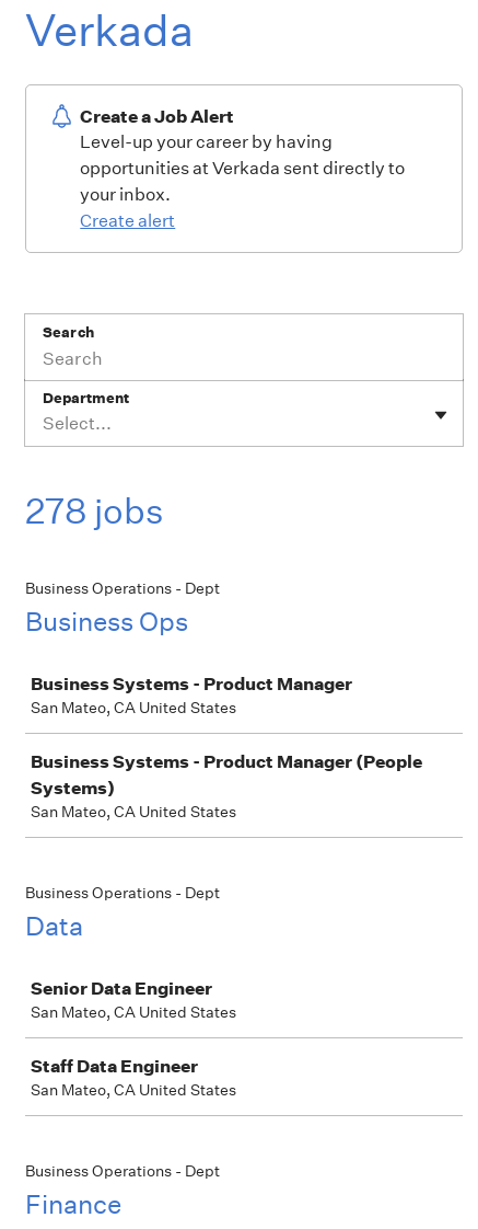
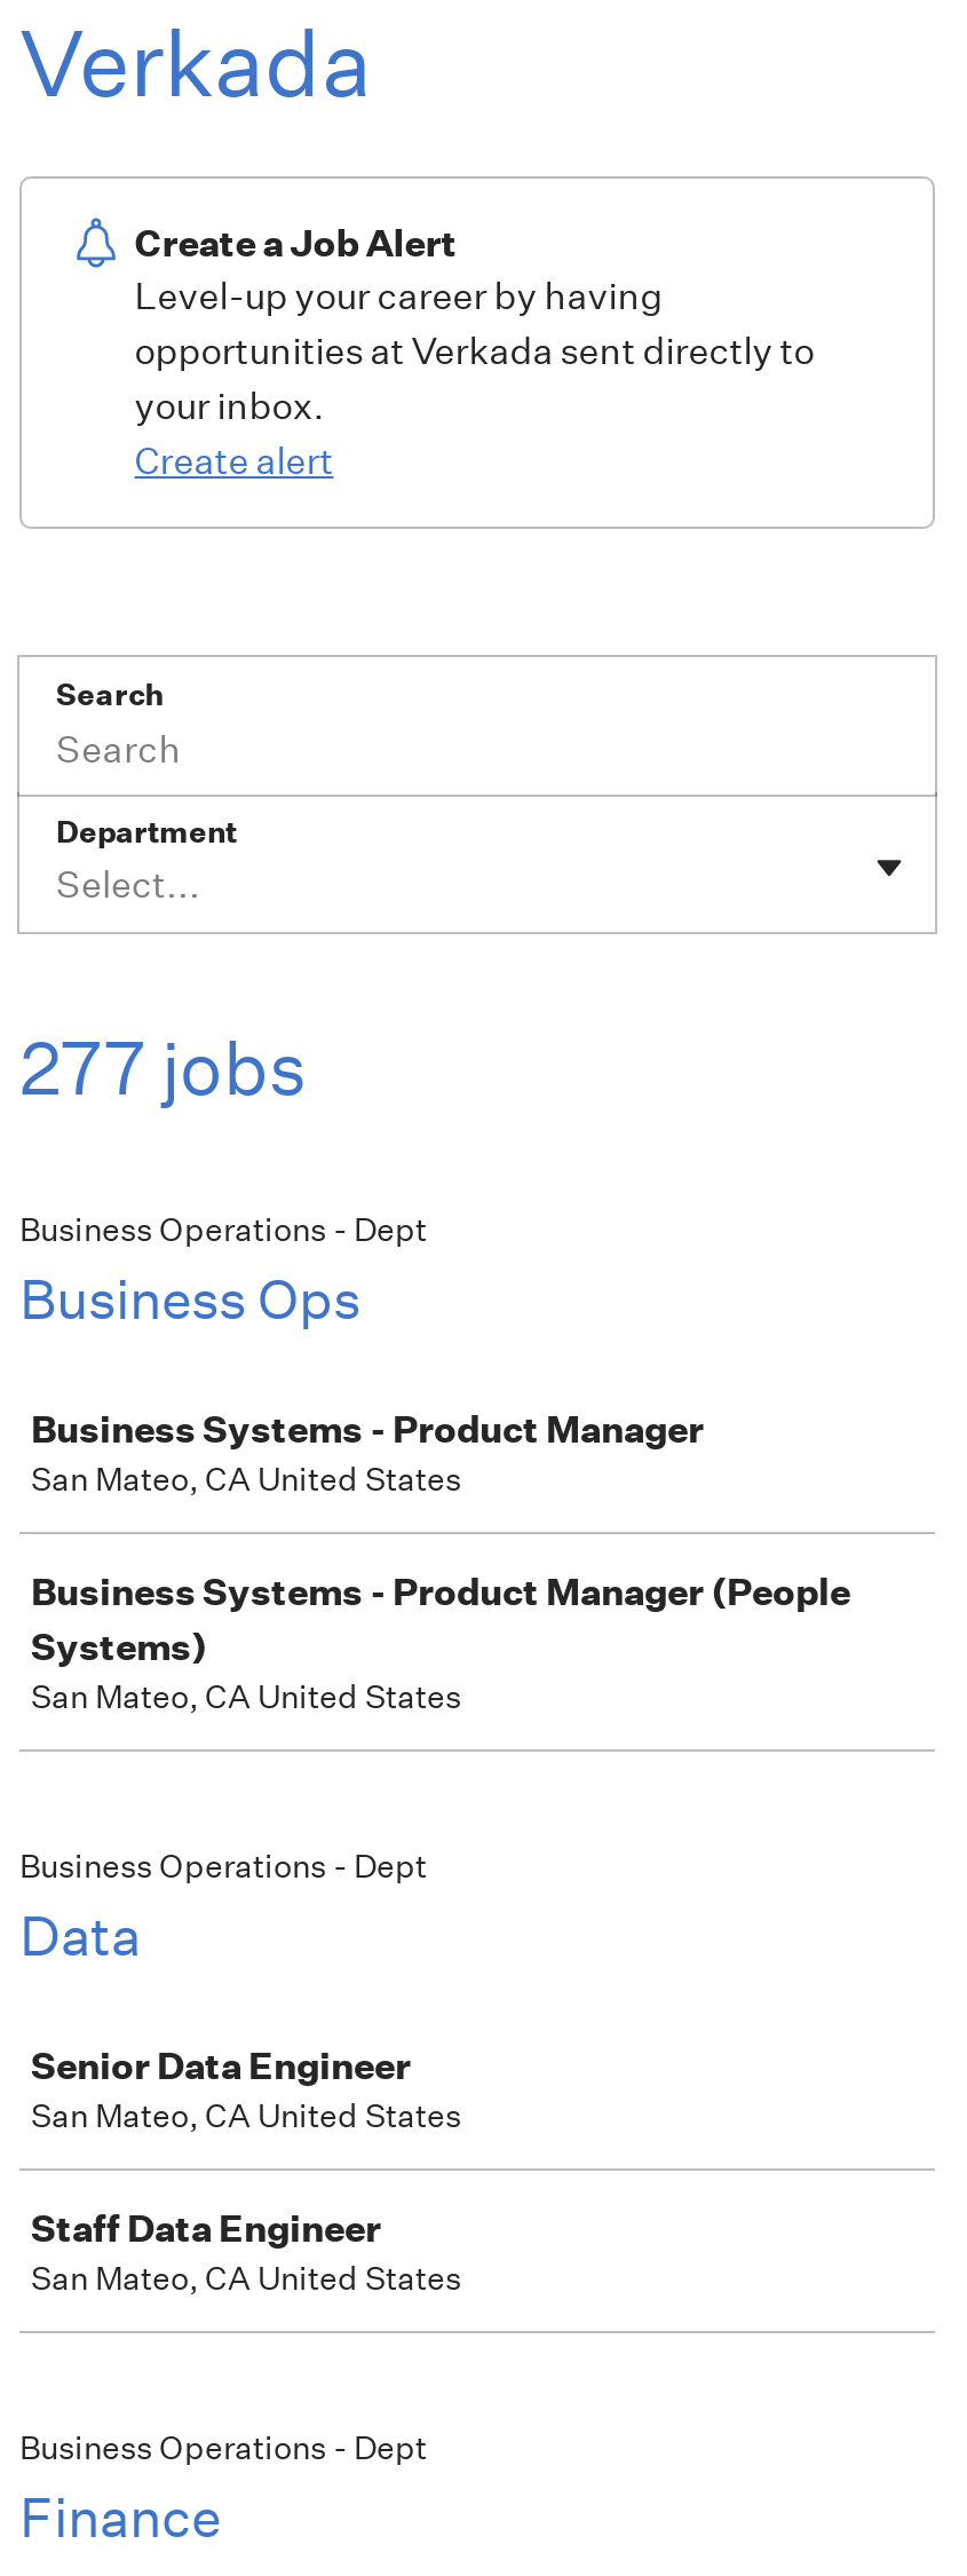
[25,490,164,532] 278 jobs -> [19,1024,308,1113] 277 jobs

